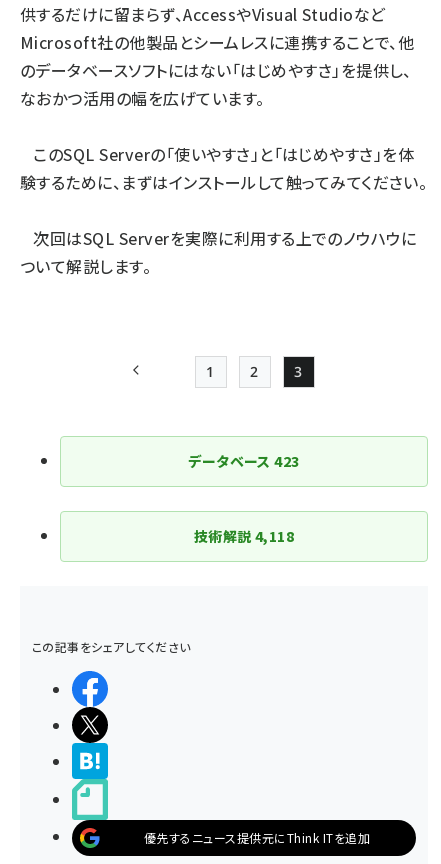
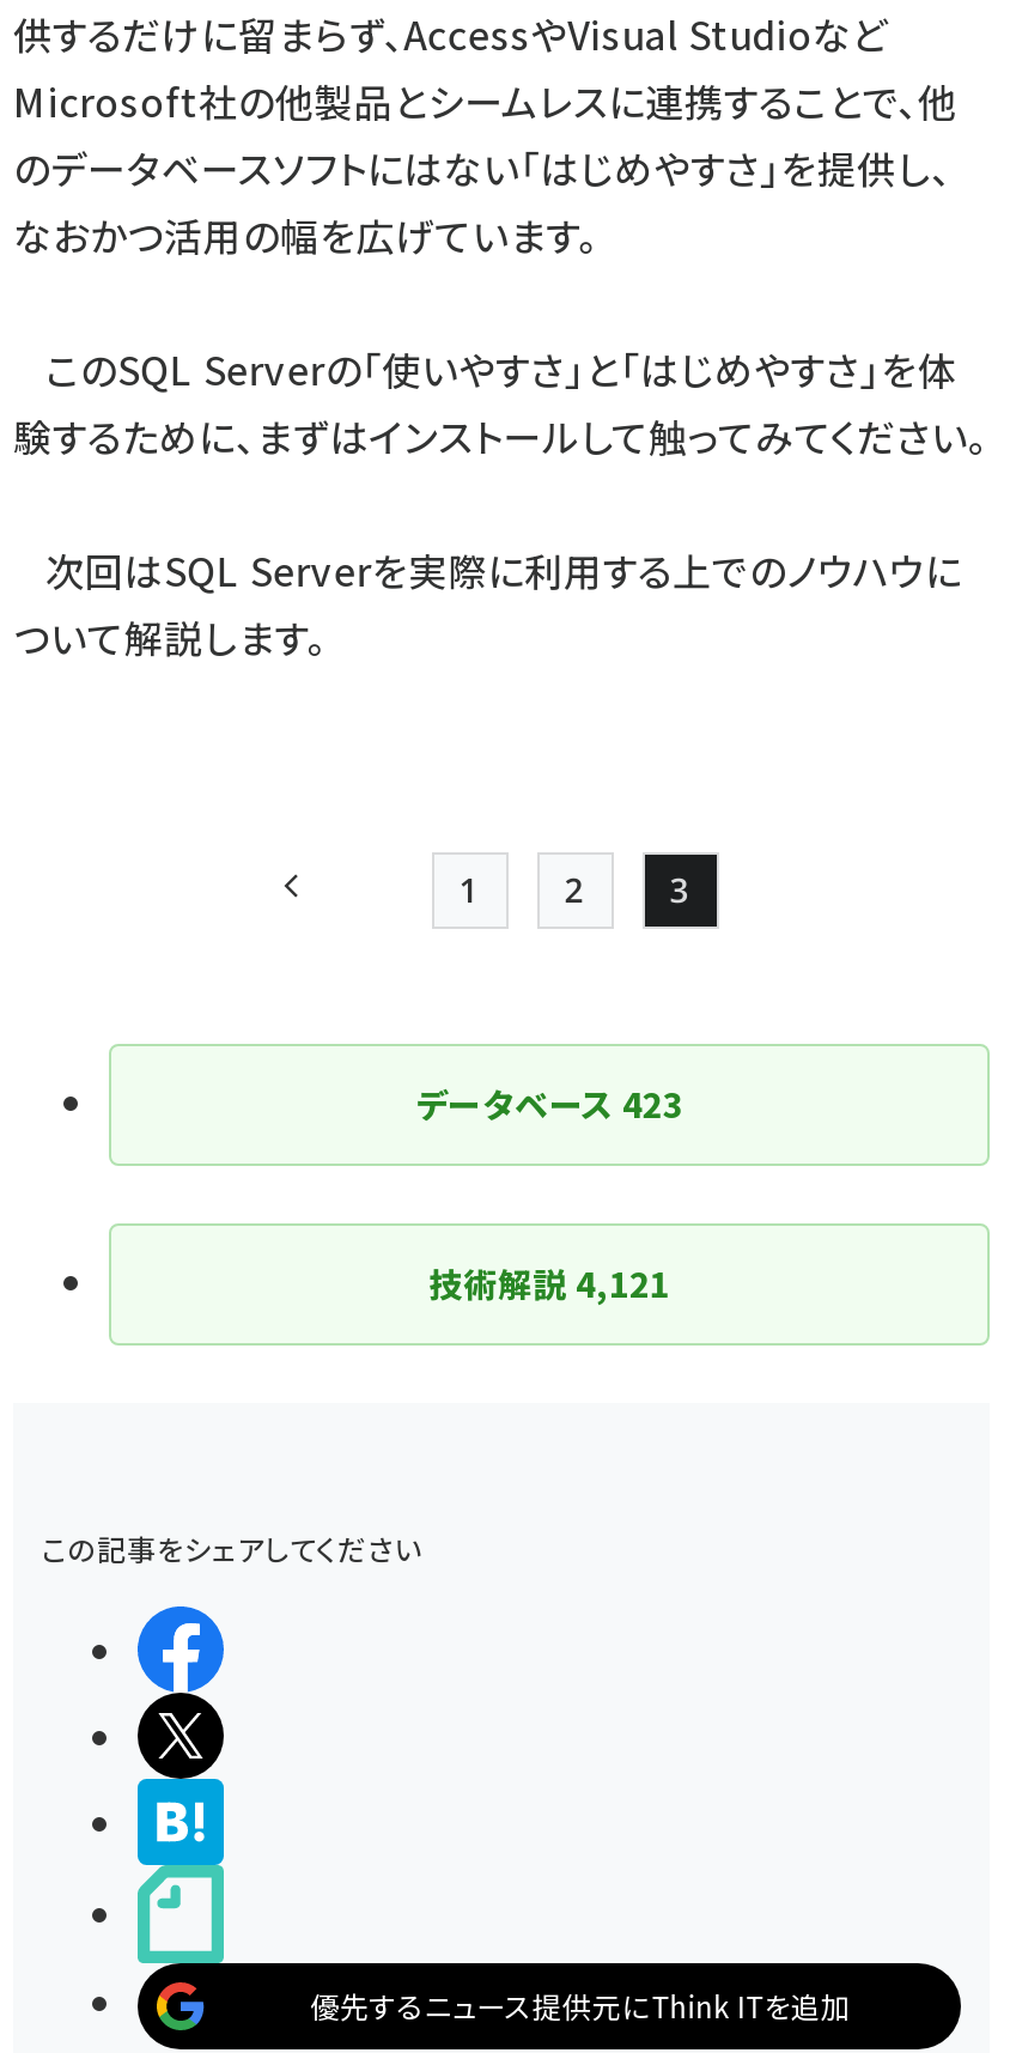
[194,526,294,546] 技術解説4,118 -> [429,1259,670,1307] 技術解説4,121

